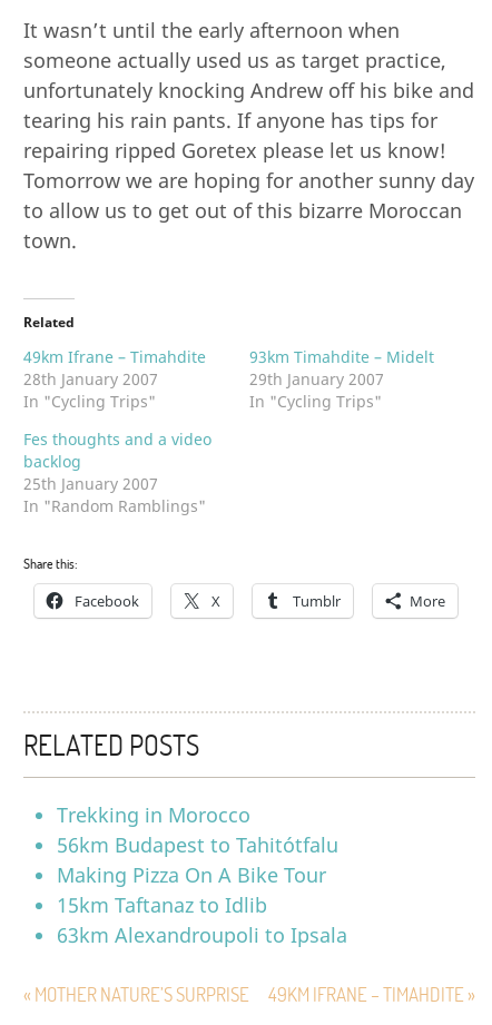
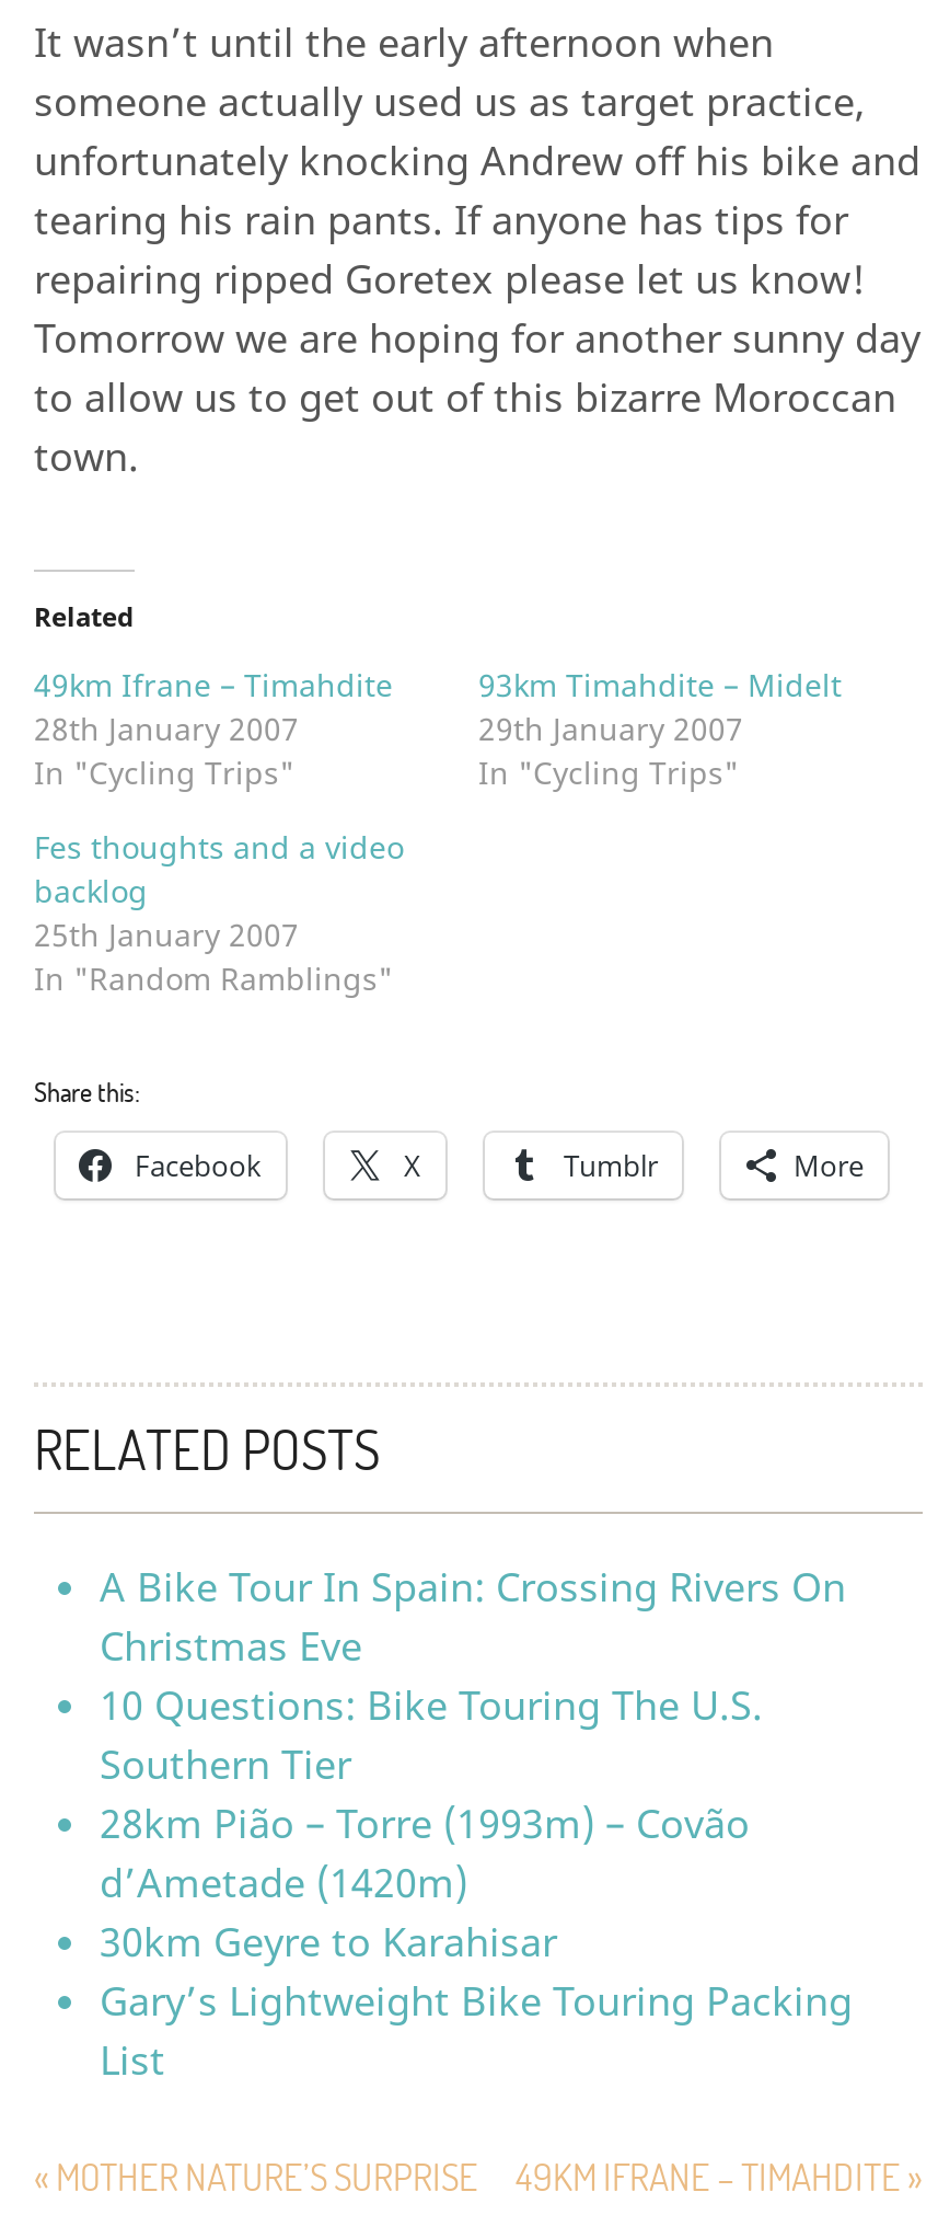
[57,801,347,948] Trekking in Morocco | 56km Budapest to Tahitótfalu | Making Pizza On A Bike Tour | 15km Taftanaz to Idlib | 63km Alexandroupoli to Ipsala -> [100,1559,853,2085] A Bike Tour In Spain: Crossing Rivers On | Christmas Eve | 10 Questions: Bike Touring The U.S. | Southern Tier | 28km Pião – Torre (1993m) – Covão | d’Ametade (1420m) | 30km Geyre to Karahisar | Gary’s Lightweight Bike Touring Packing | List

